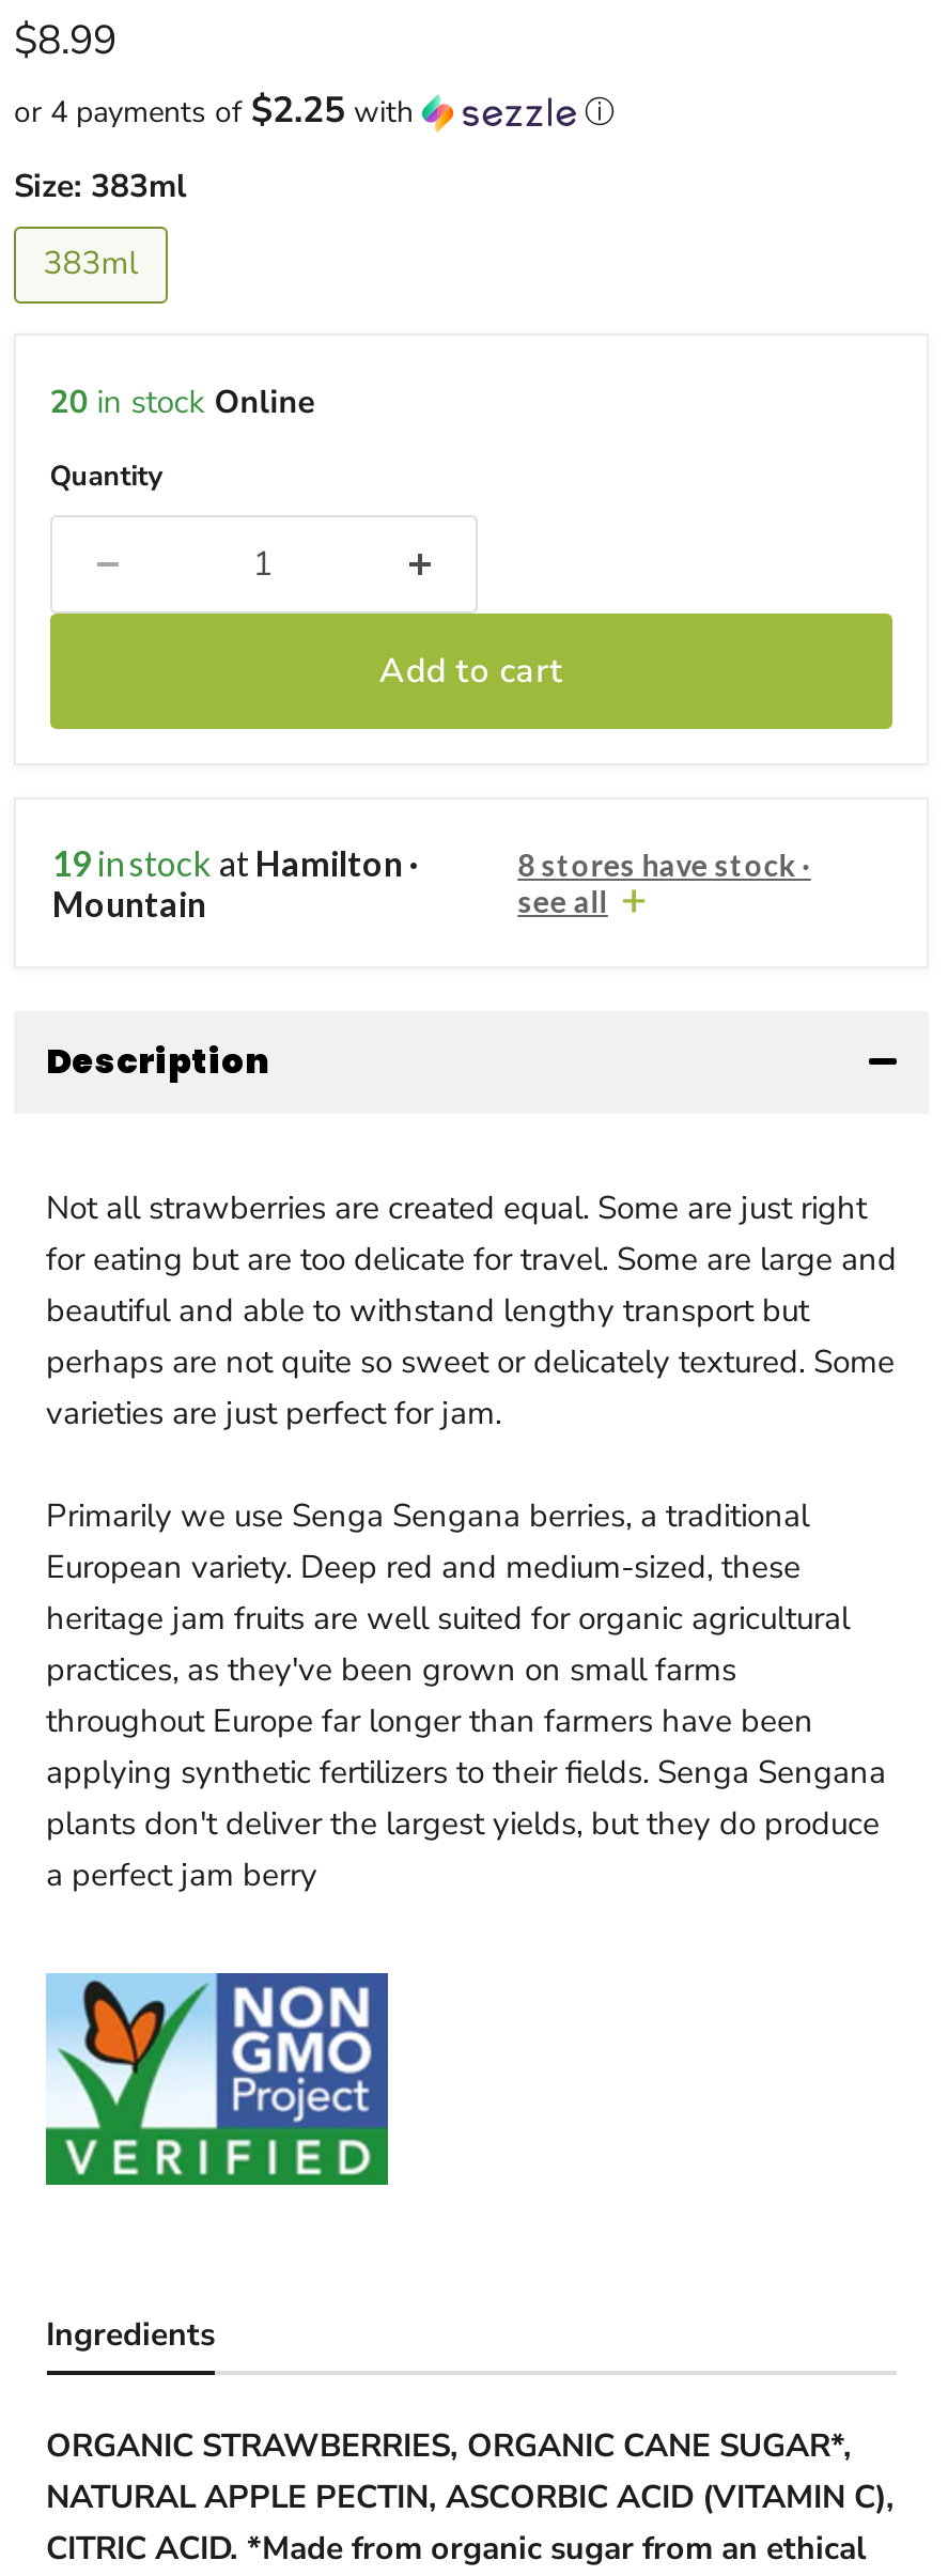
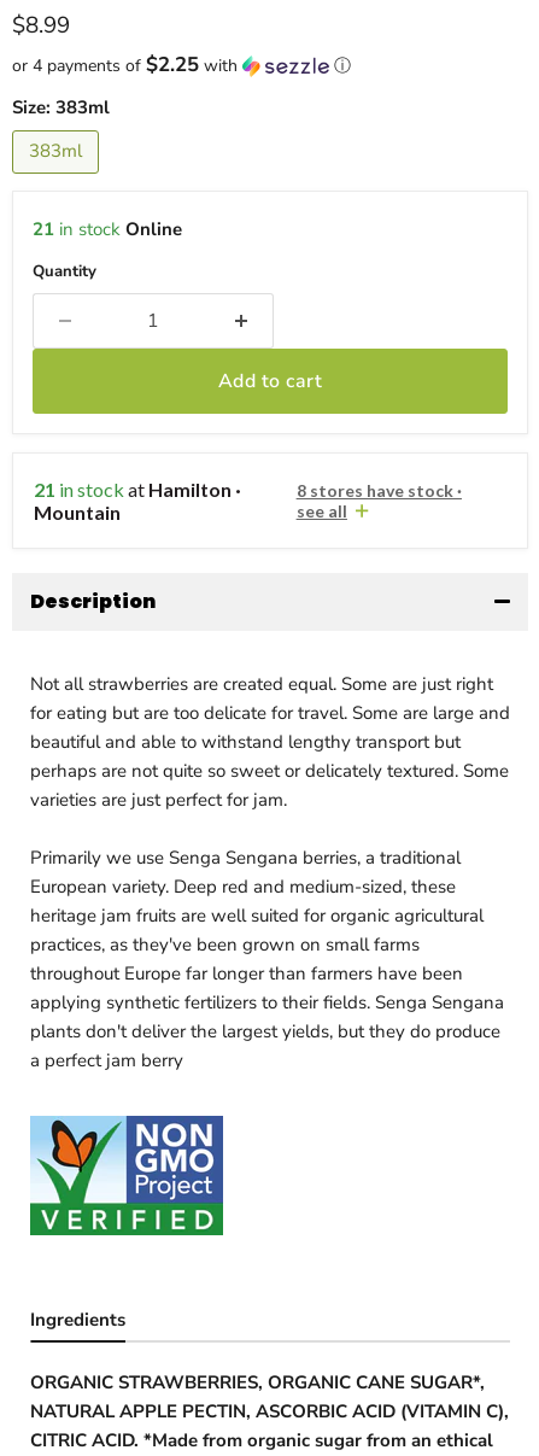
[50,381,315,423] 20 in stock Online -> [32,217,182,241] 21 in stock Online
[52,842,420,882] 19 in stock at Hamilton · -> [34,477,241,500] 21 in stock at Hamilton ·

